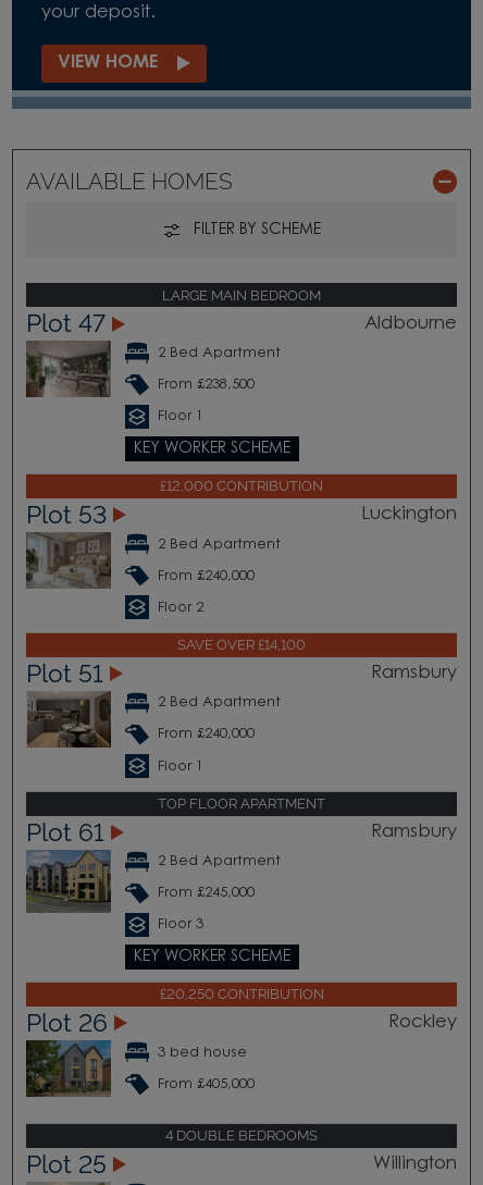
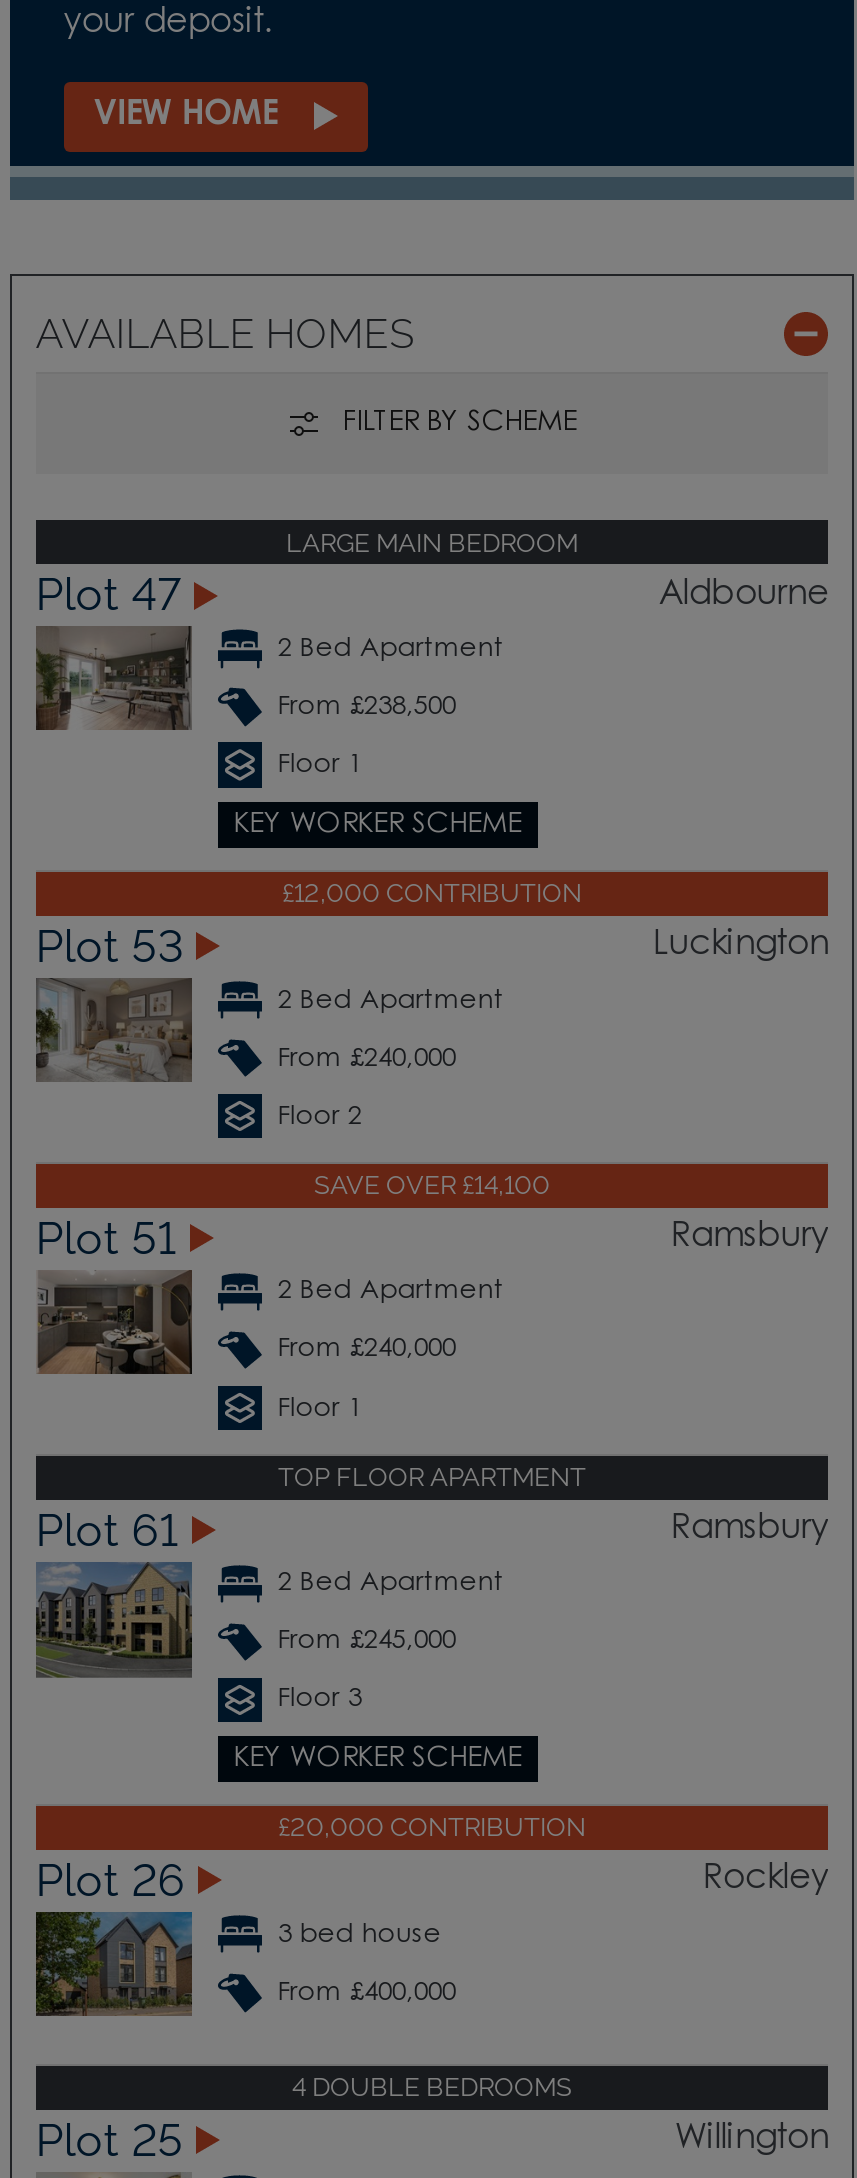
[159,986,324,1003] £20,250 CONTRIBUTION -> [278,1813,586,1843] £20,000 CONTRIBUTION
[158,1077,254,1091] From £405,000 -> [278,1980,456,2006] From £400,000

